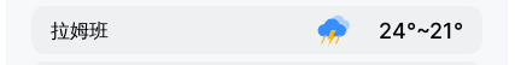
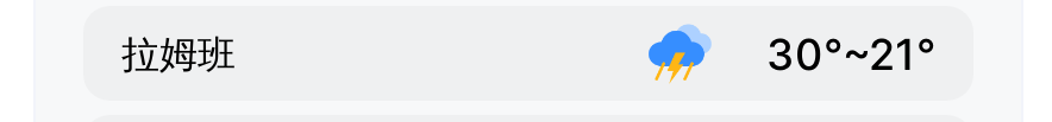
[379,18,463,43] 24°~21° -> [766,29,935,78] 30°~21°

